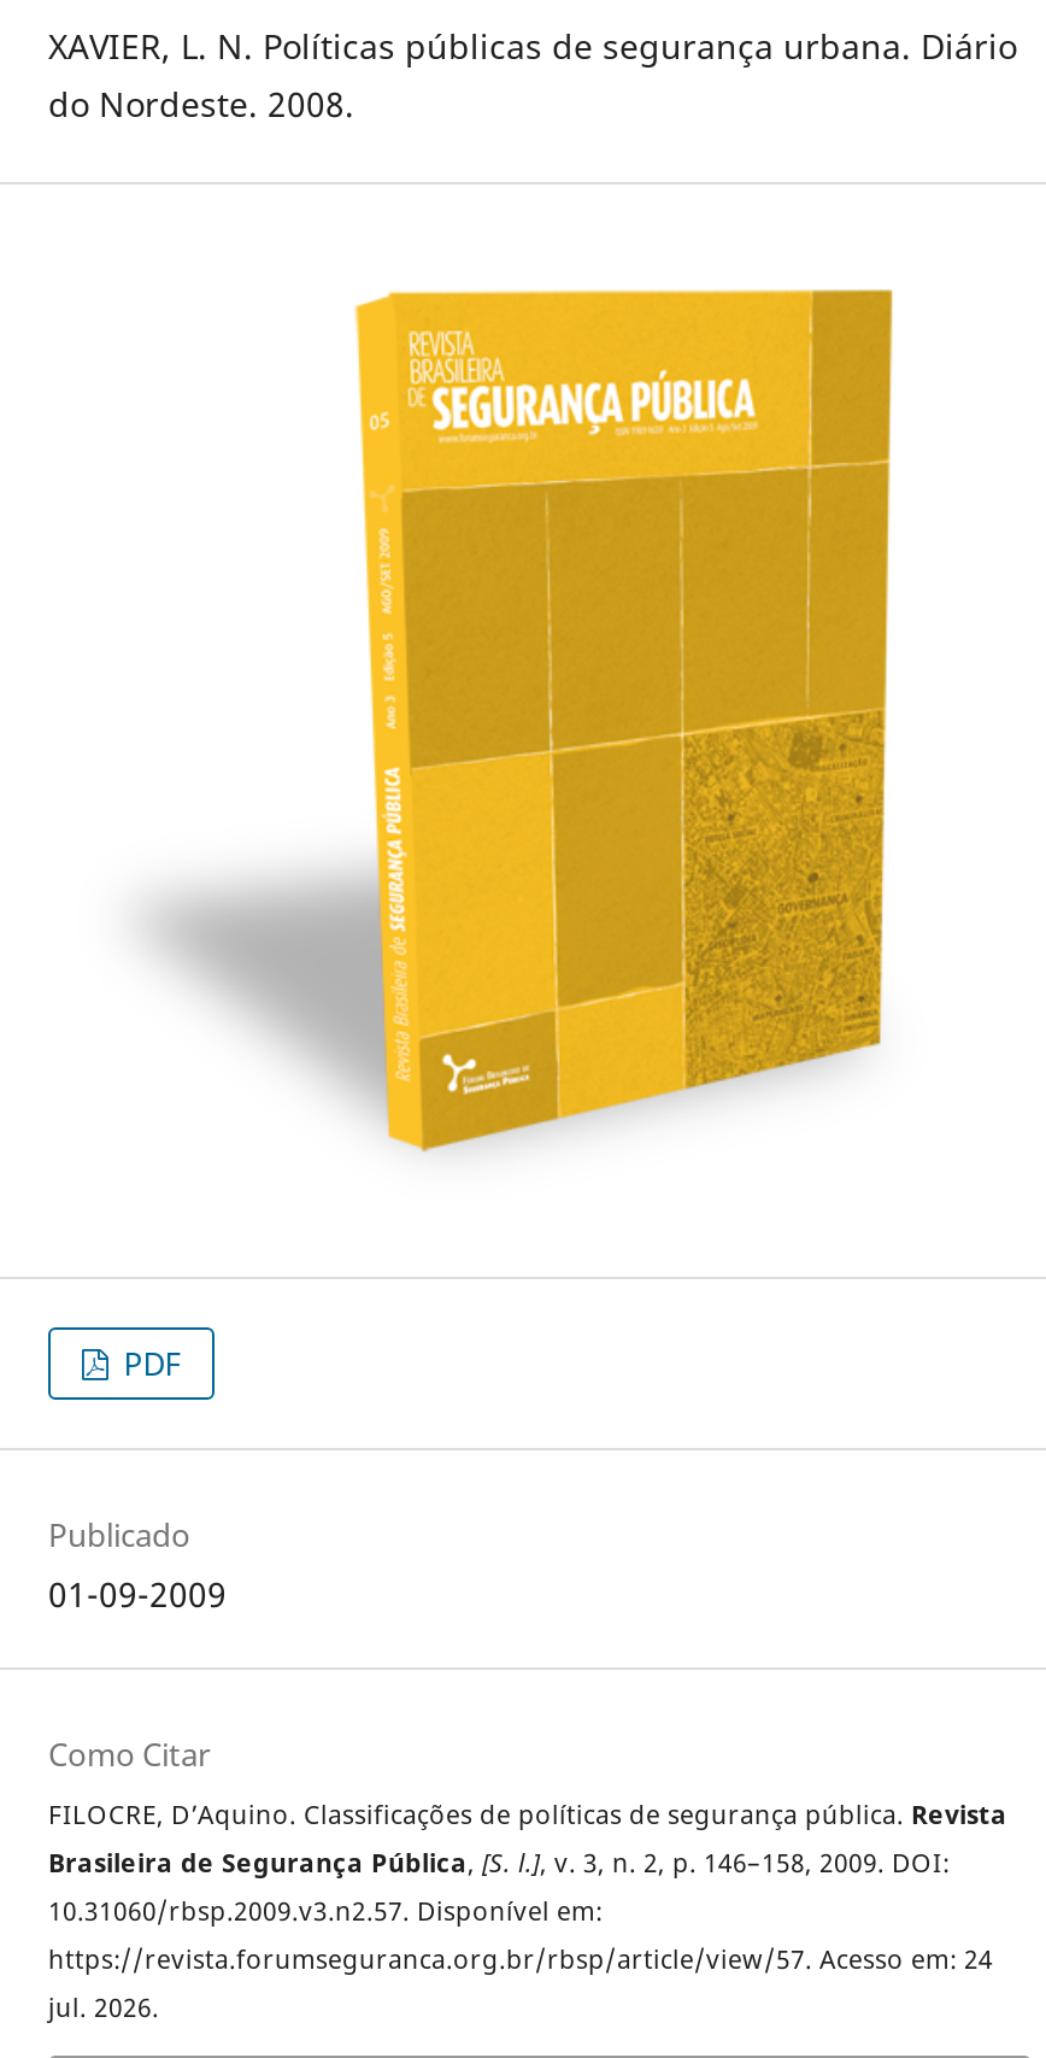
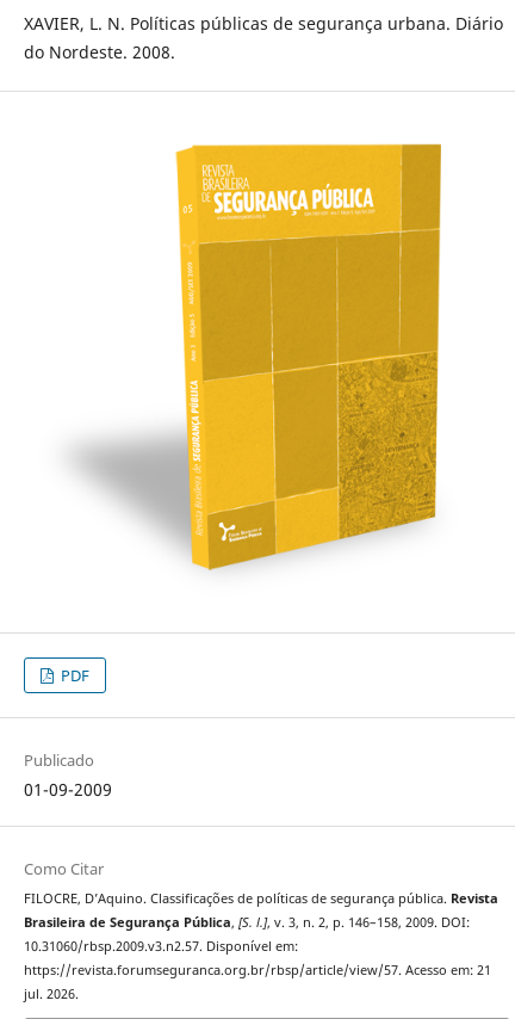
[48,1942,993,1975] https://revista.forumseguranca.org.br/rbsp/article/view/57. Acesso em: 24 -> [24,961,491,978] https://revista.forumseguranca.org.br/rbsp/article/view/57. Acesso em: 21

